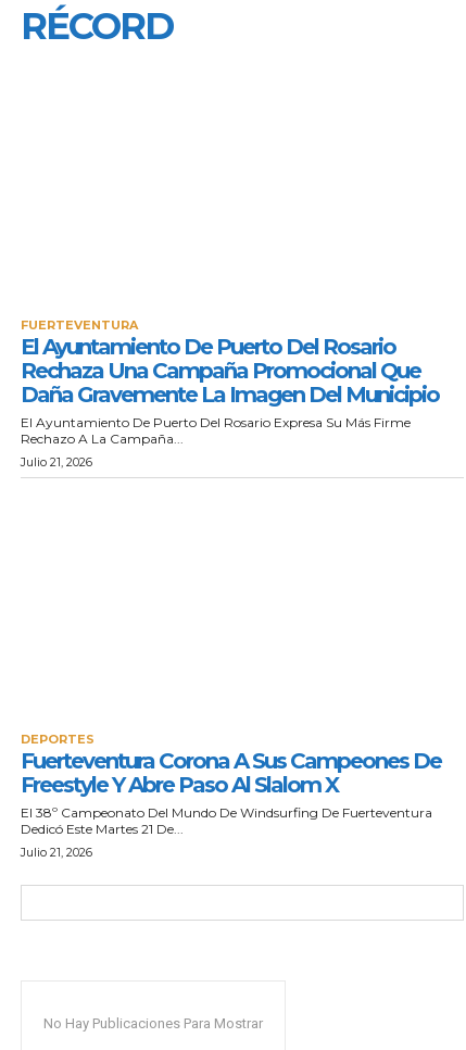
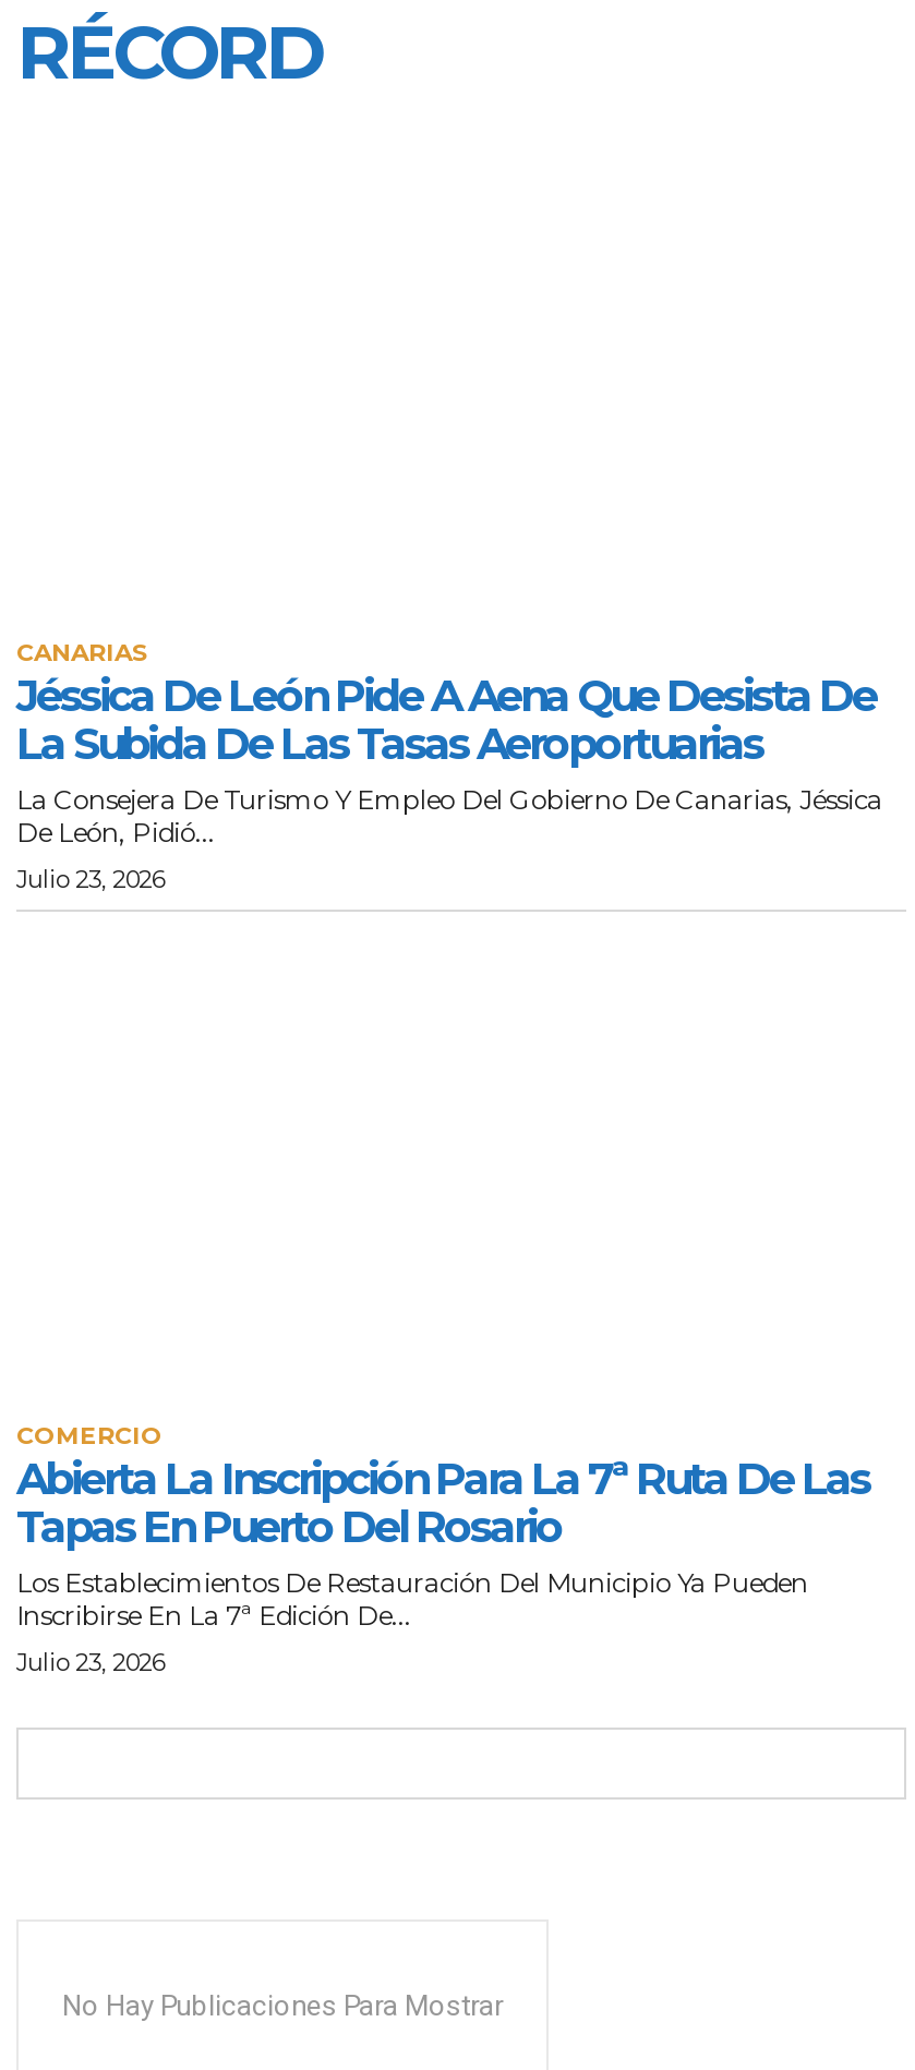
[21,317,439,447] FUERTEVENTURA | El Ayuntamiento De Puerto Del Rosario | Rechaza Una Campaña Promocional Que | Daña Gravemente La Imagen Del Municipio | El Ayuntamiento De Puerto Del Rosario Expresa Su Más Firme | Rechazo A La Campaña... -> [16,636,882,848] CANARIAS | Jéssica De León Pide A Aena Que Desista De | La Subida De Las Tasas Aeroportuarias | La Consejera De Turismo Y Empleo Del Gobierno De Canarias, Jéssica | De León, Pidió...
[21,454,92,469] Julio 21, 2026 -> [16,863,165,894] Julio 23, 2026
[21,731,441,837] DEPORTES | Fuerteventura Corona A Sus Campeones De | Freestyle Y Abre Paso Al Slalom X | El 38º Campeonato Del Mundo De Windsurfing De Fuerteventura | Dedicó Este Martes 21 De... -> [16,1420,869,1631] COMERCIO | Abierta La Inscripción Para La 7ª Ruta De Las | Tapas En Puerto Del Rosario | Los Establecimientos De Restauración Del Municipio Ya Pueden | Inscribirse En La 7ª Edición De...
[21,844,92,860] Julio 21, 2026 -> [16,1646,165,1677] Julio 23, 2026

